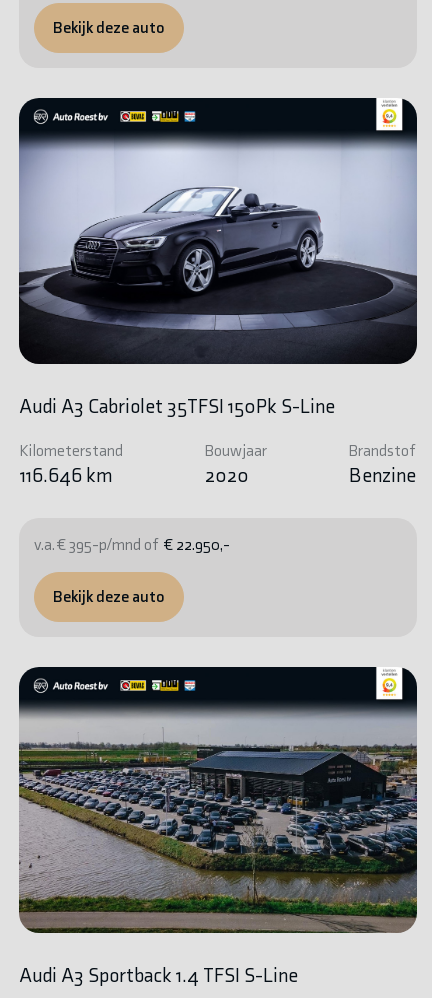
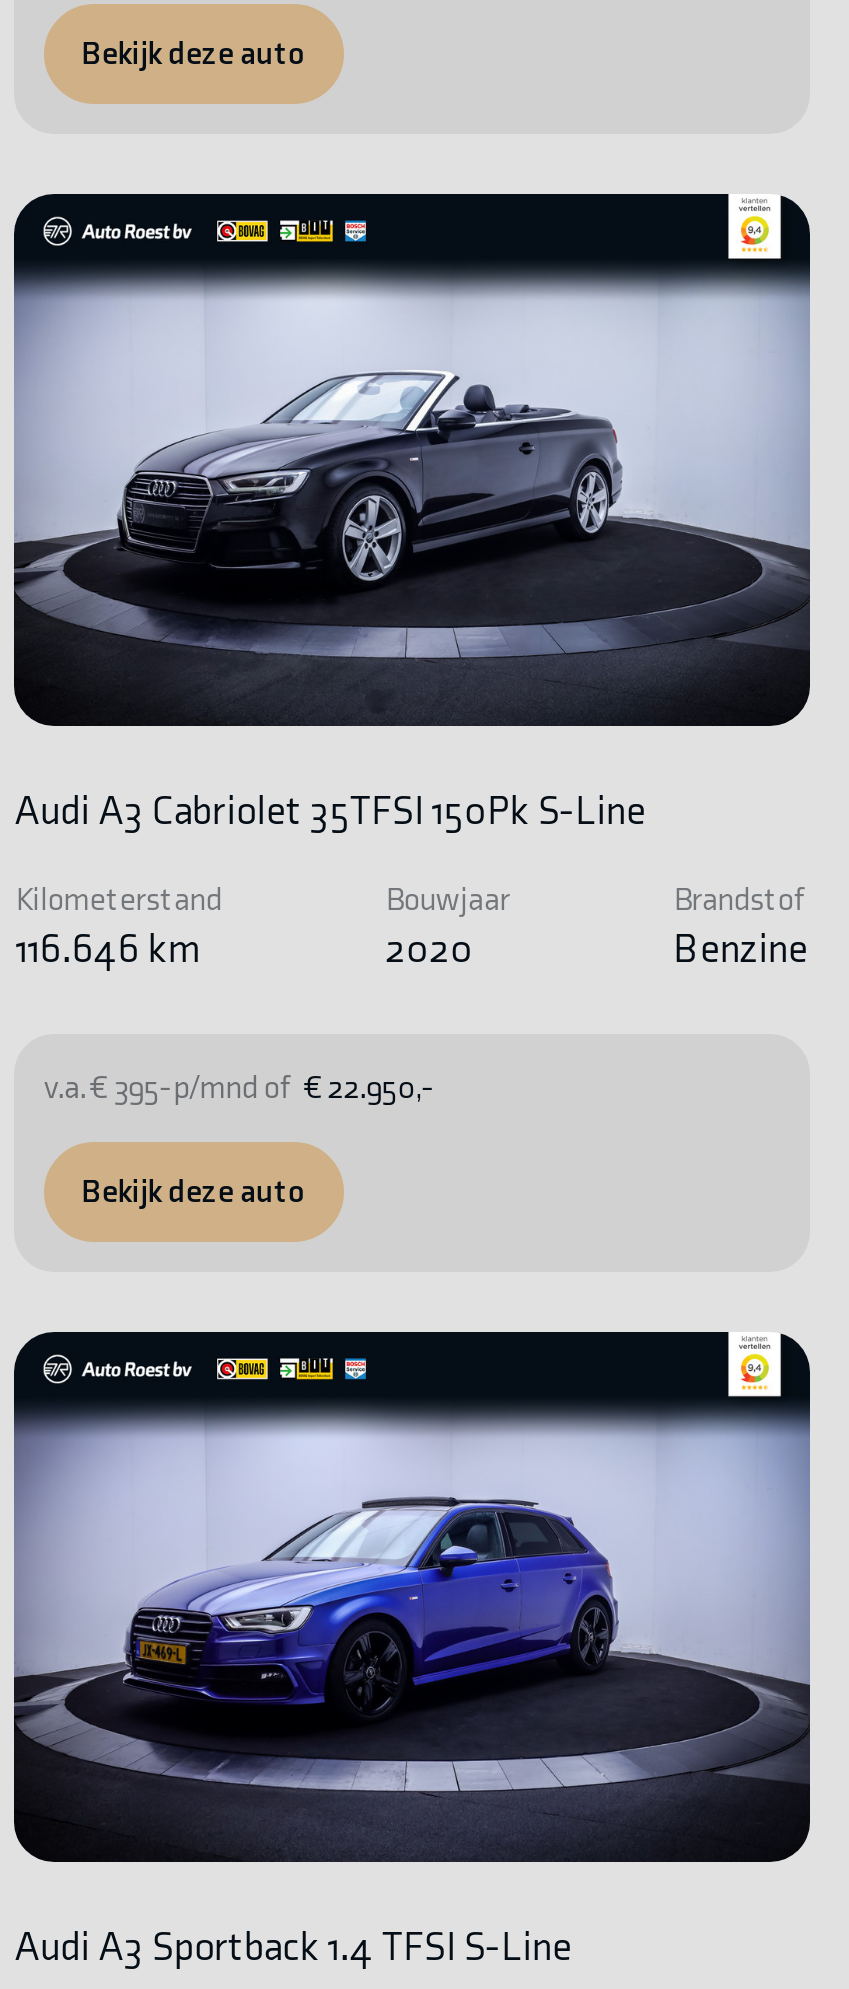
[18,708,418,934] [image] -> [14,1415,812,1863] [image]

